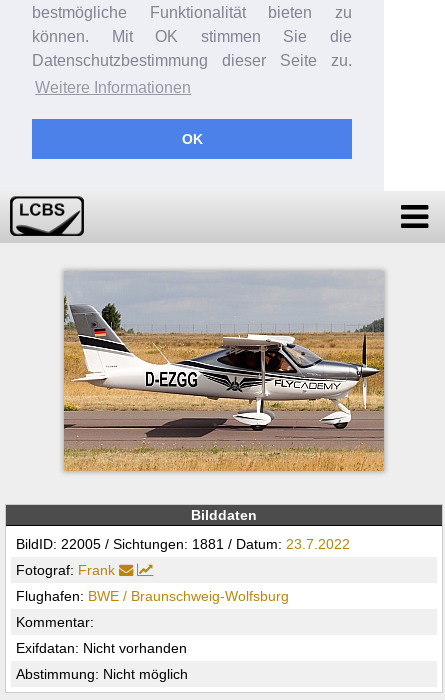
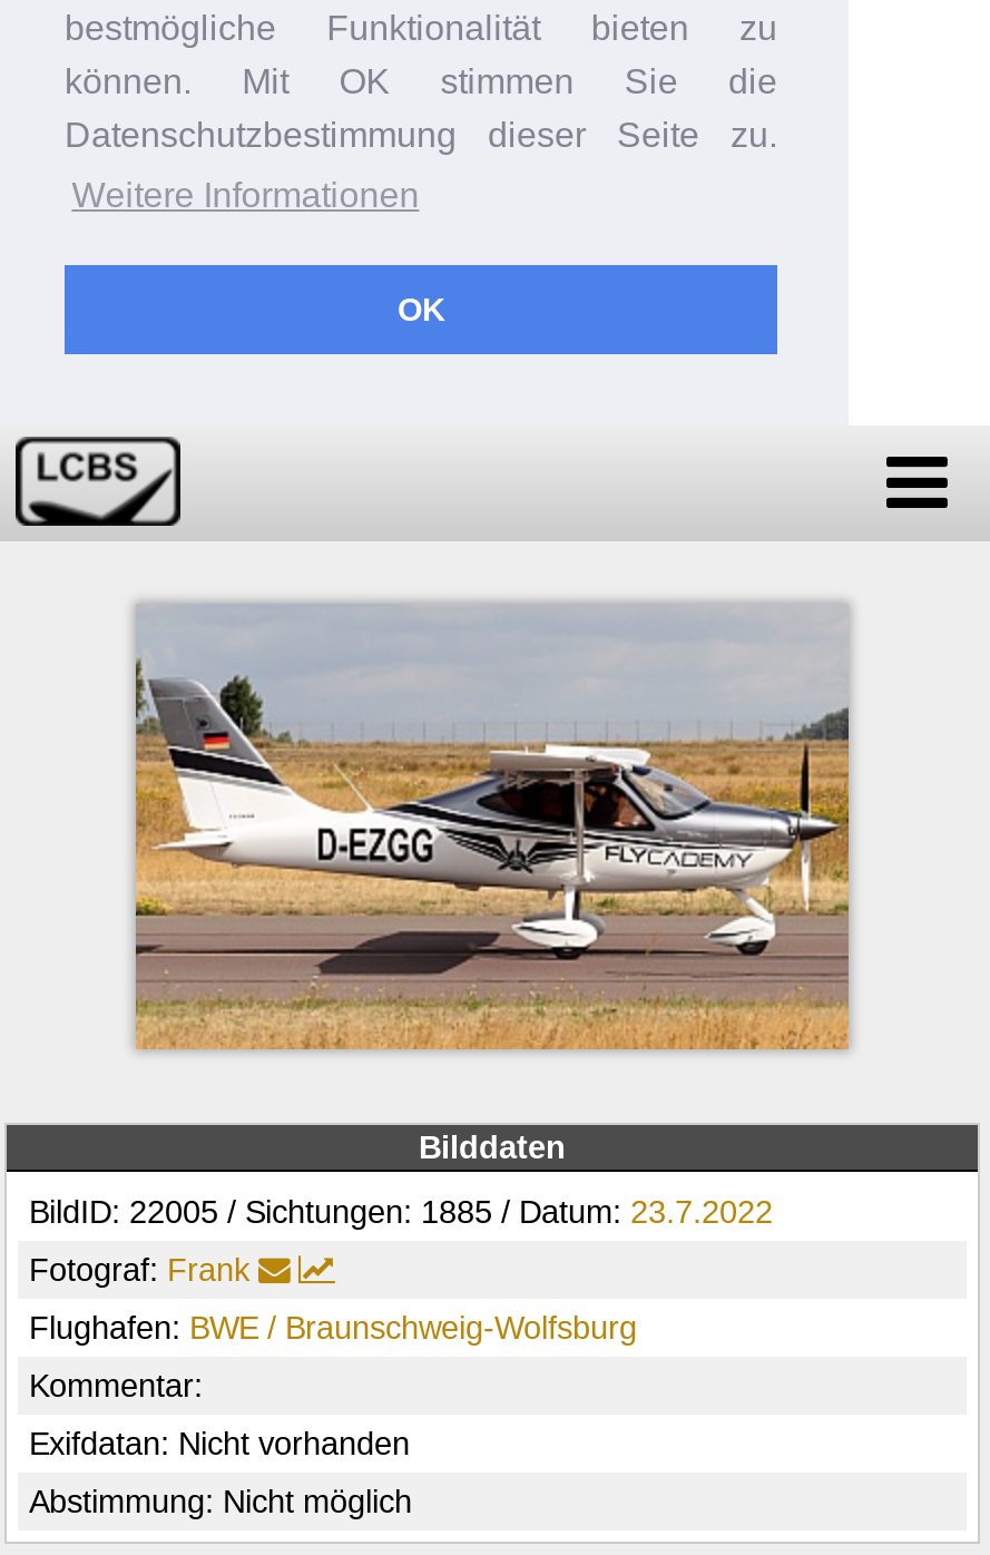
[16,536,350,552] BildID: 22005 / Sichtungen: 1881 / Datum: 23.7.2022 -> [29,1194,773,1230] BildID: 22005 / Sichtungen: 1885 / Datum: 23.7.2022

